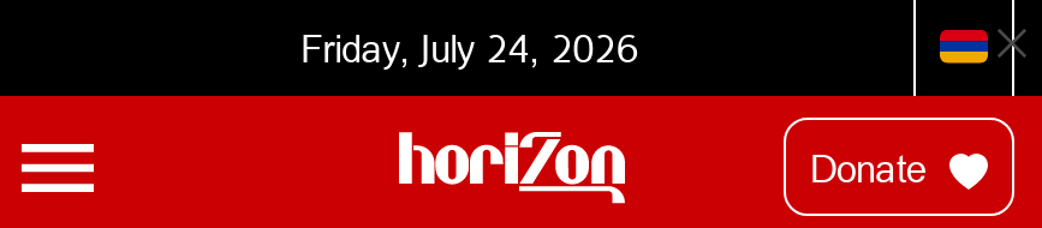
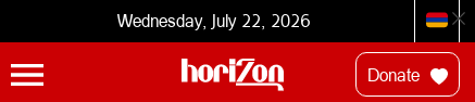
[301,23,637,68] Friday, July 24, 2026 -> [117,9,309,30] Wednesday, July 22, 2026

